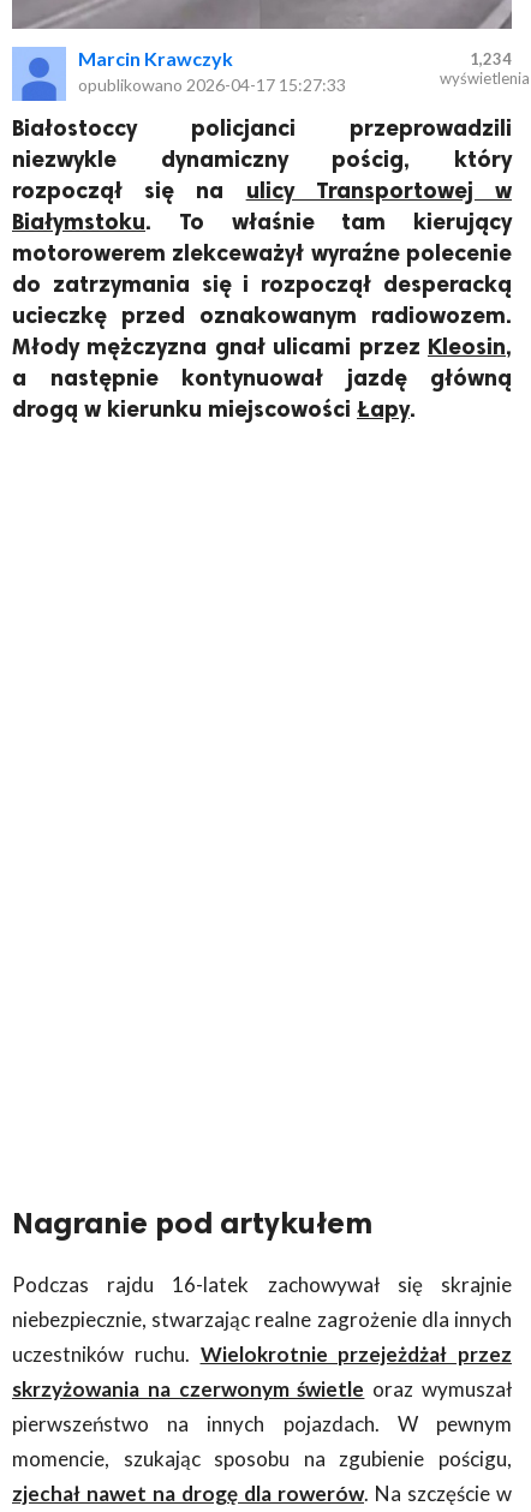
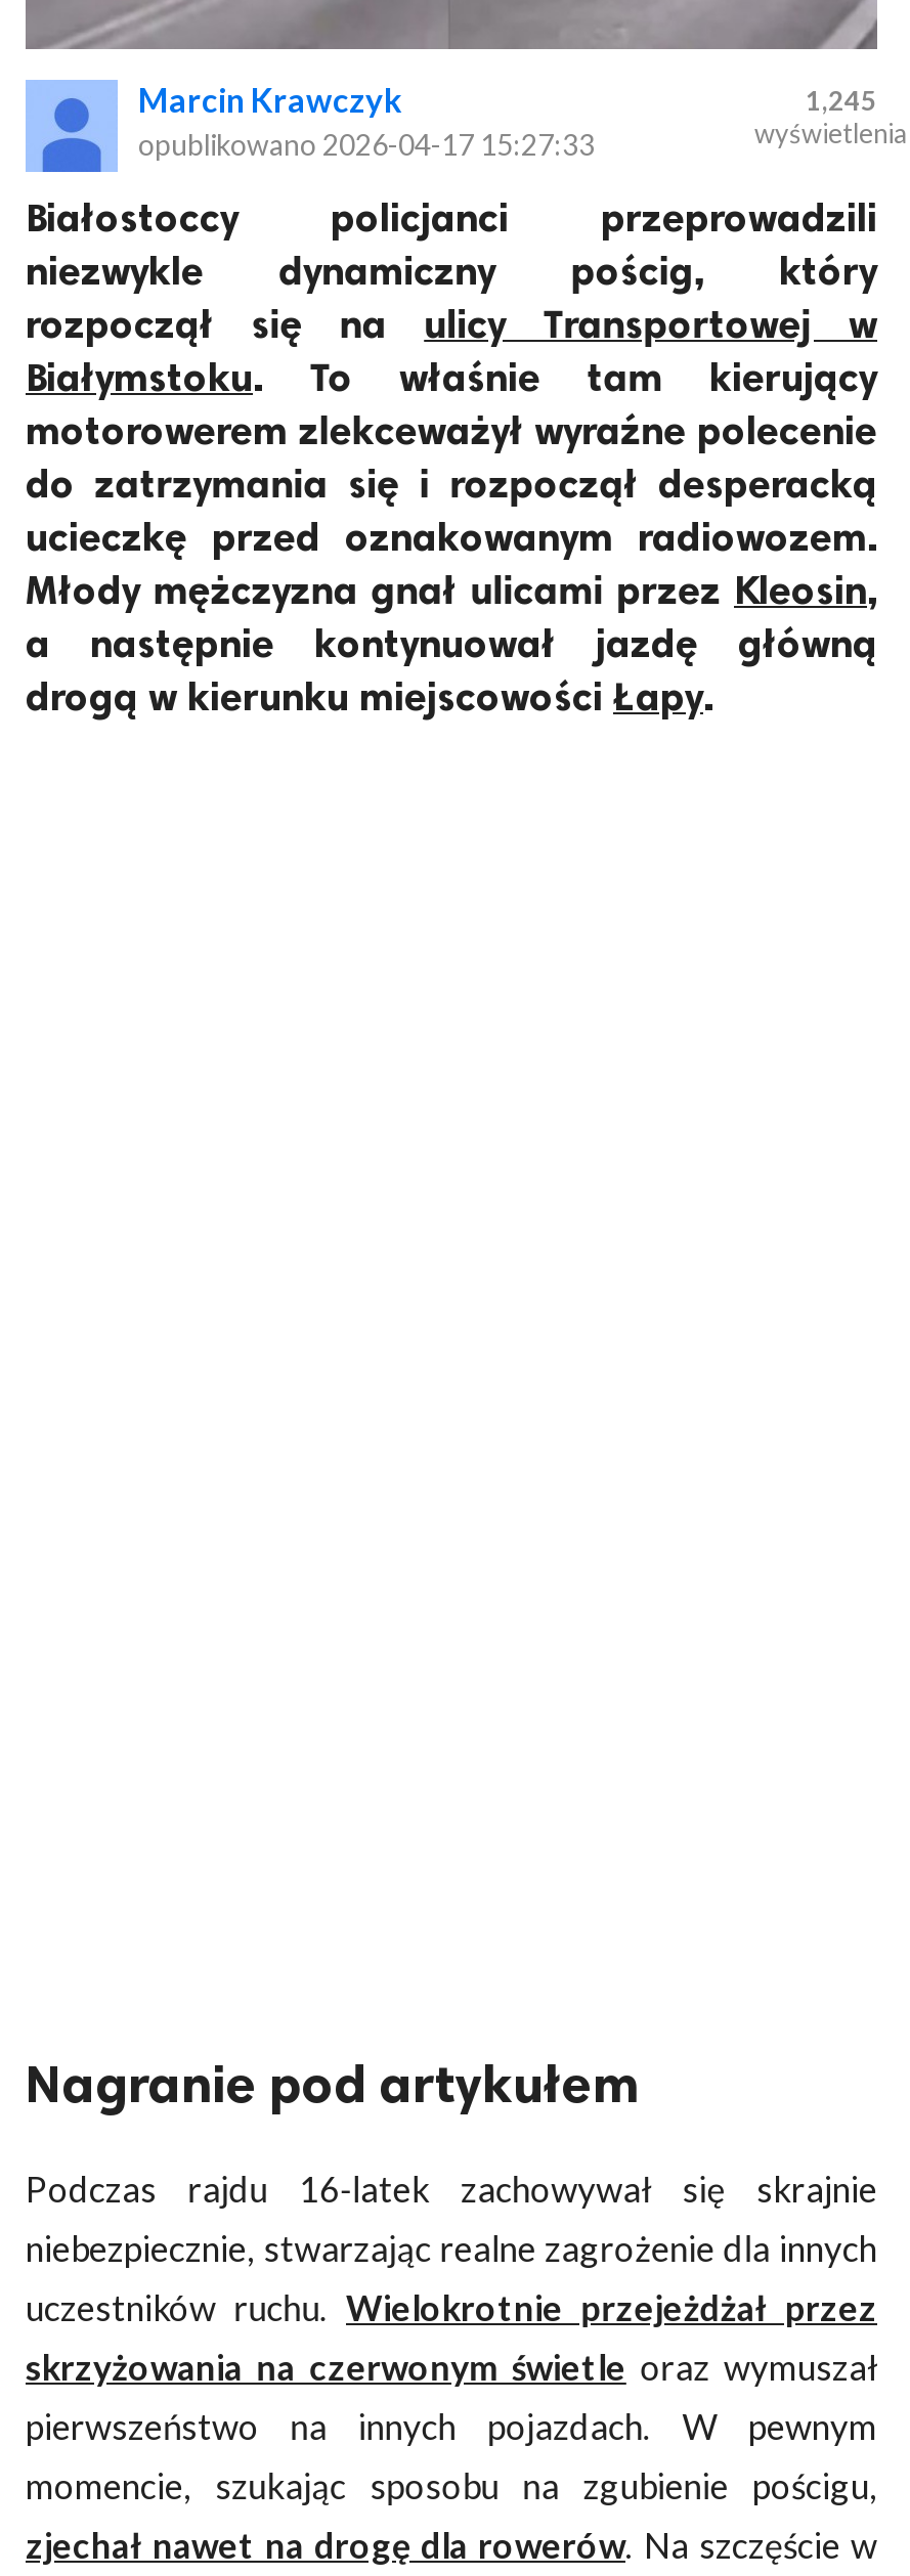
[470,49,512,68] 1,234 -> [806,83,877,116] 1,245

